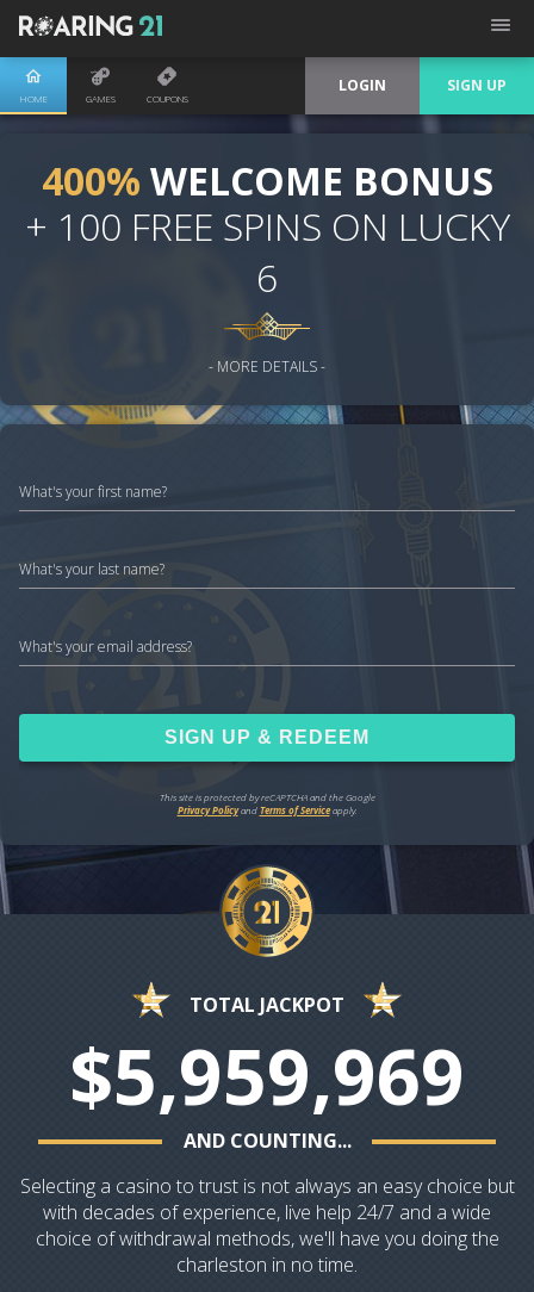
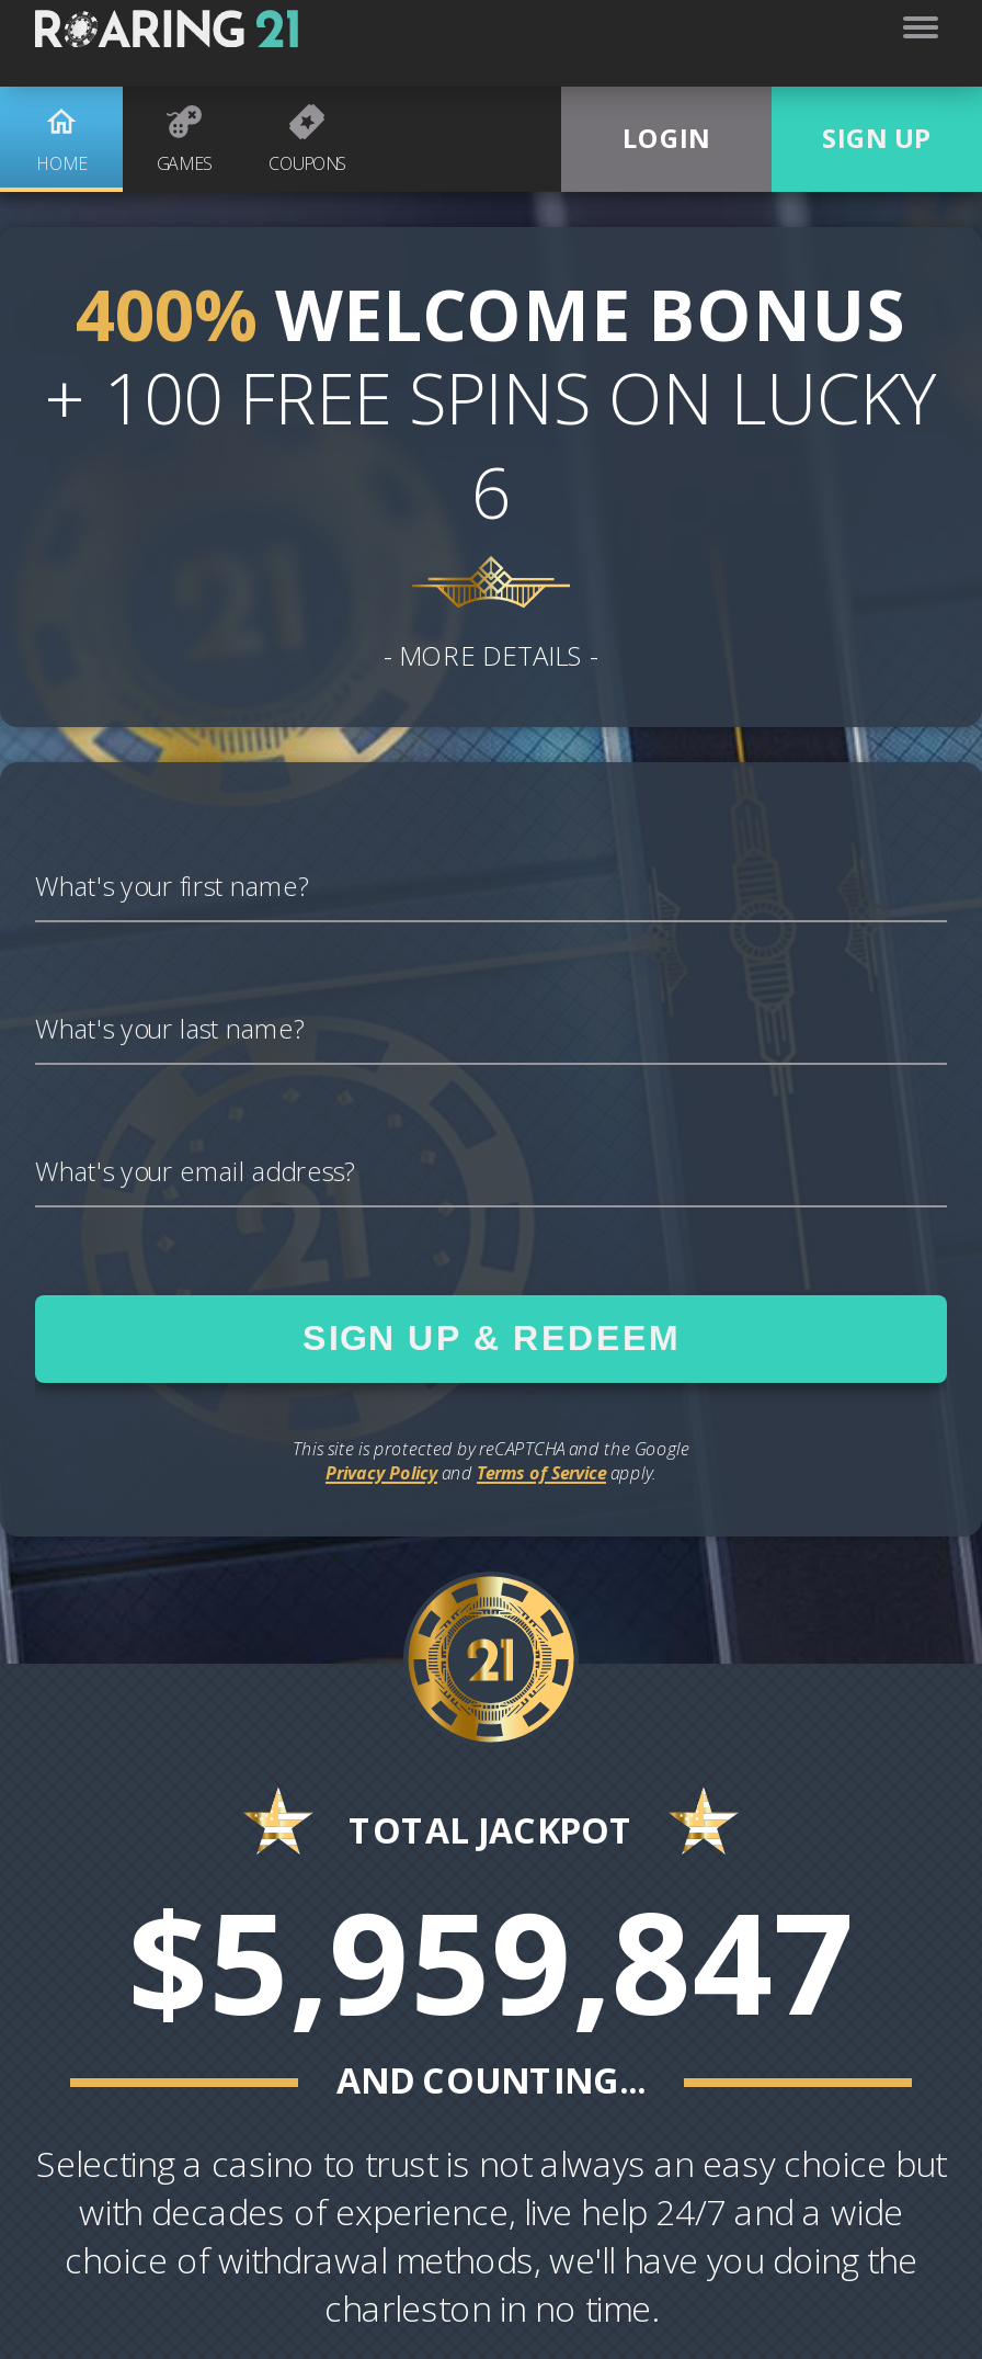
[69,1024,465,1128] $5,959,969 -> [127,1865,855,2056] $5,959,847

